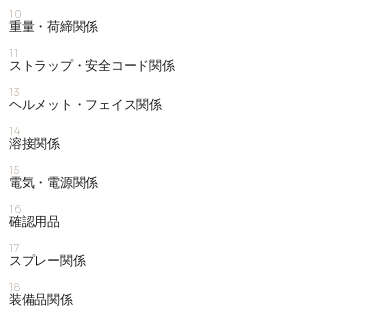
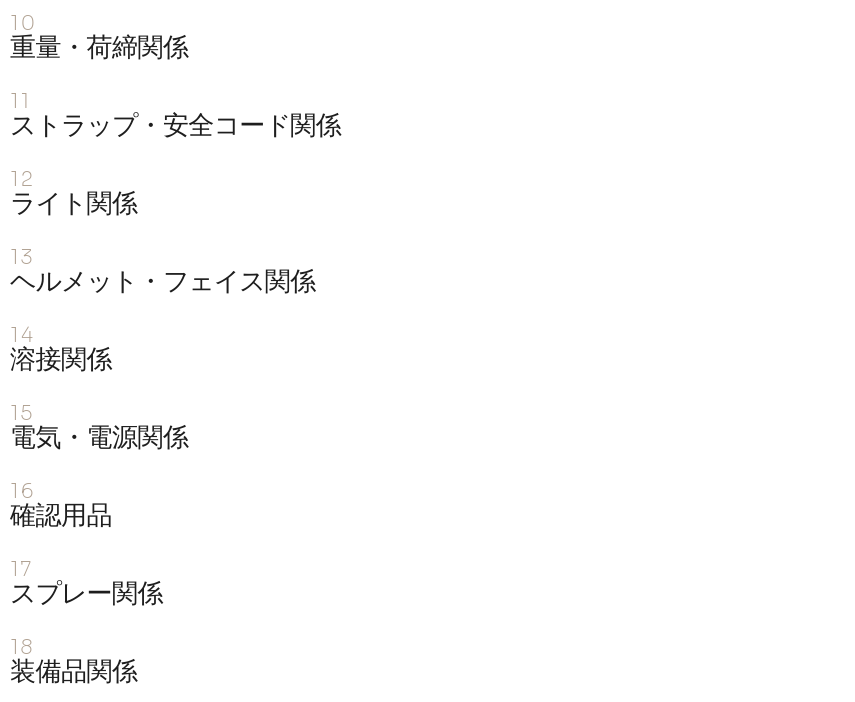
none -> [10,167,137,219] 12 | ライト関係

